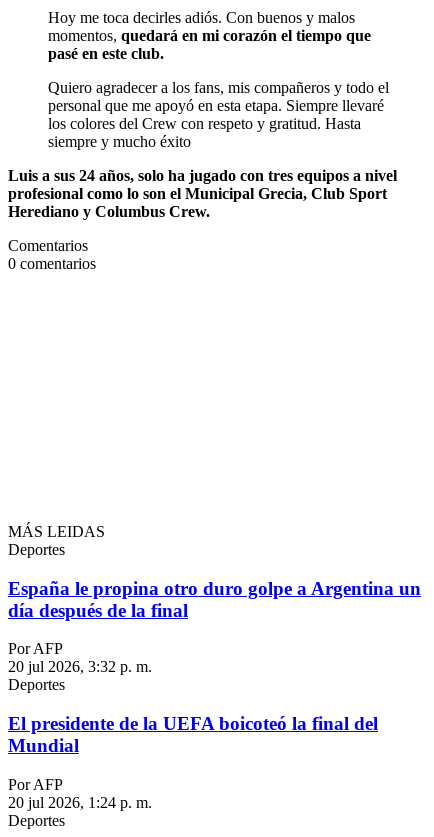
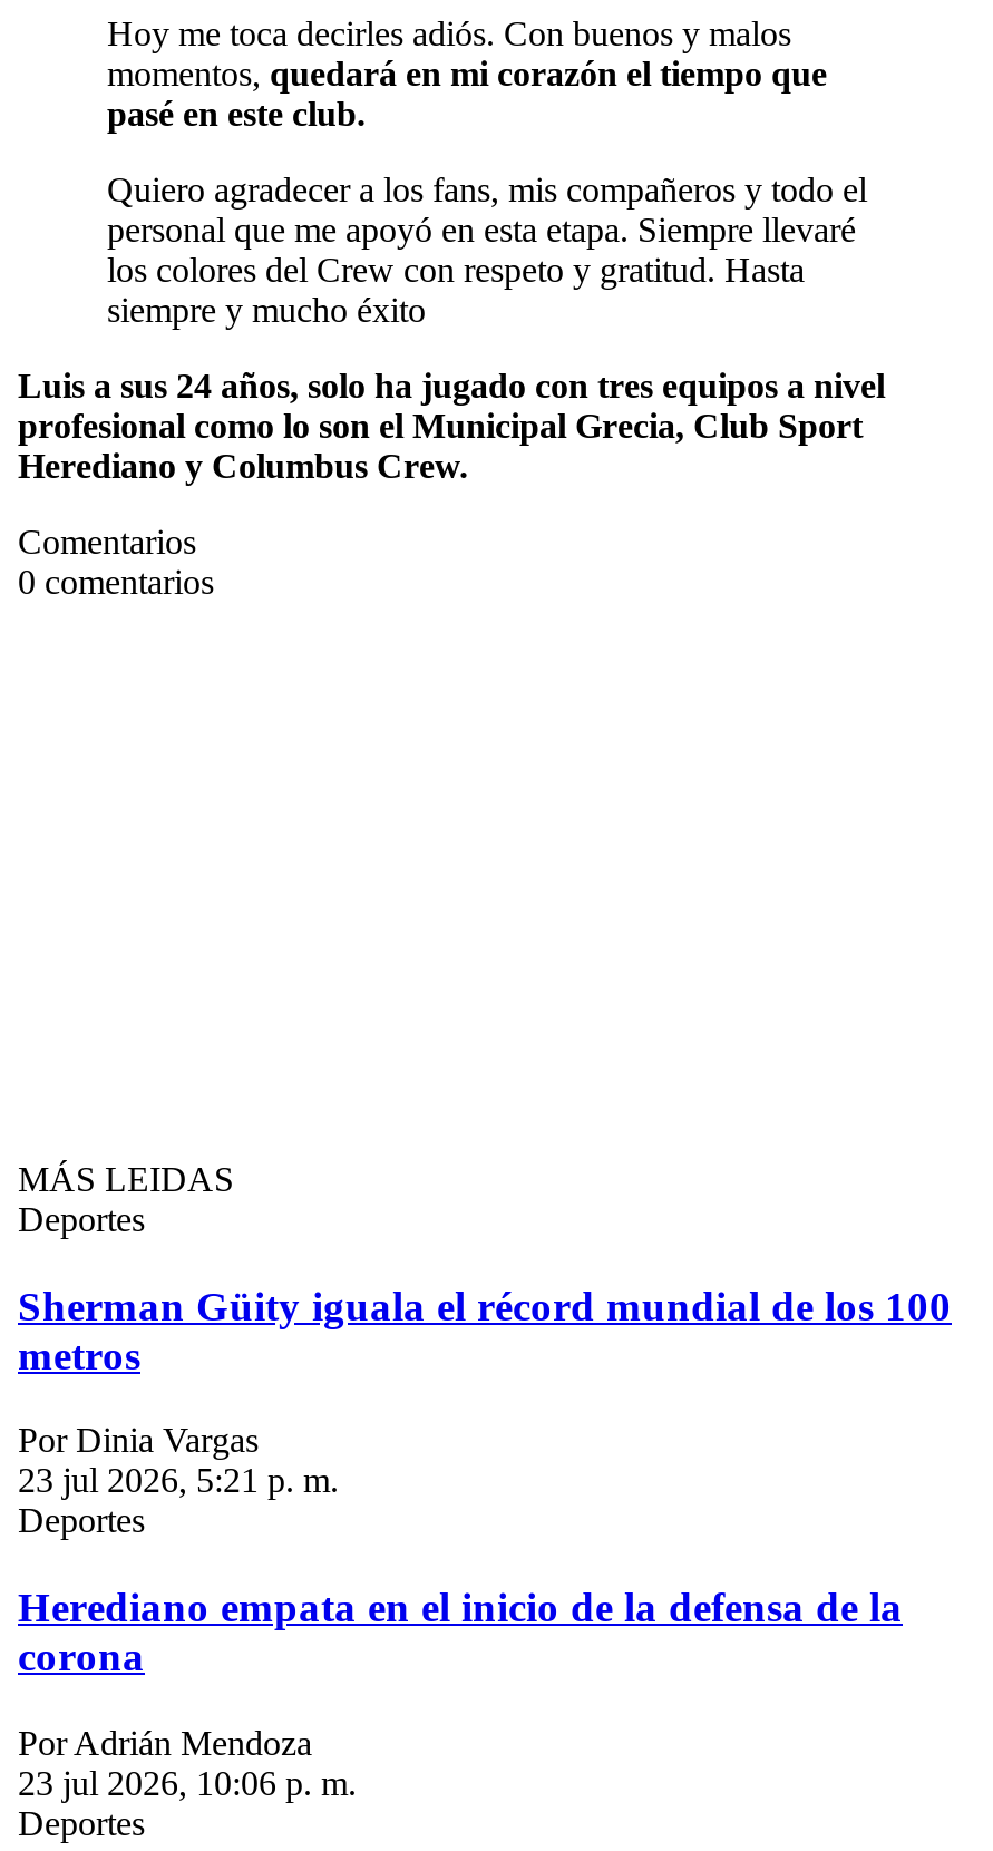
[8,577,421,620] España le propina otro duro golpe a Argentina un | día después de la final -> [18,1282,952,1377] Sherman Güity iguala el récord mundial de los 100 | metros
[8,640,152,675] Por AFP | 20 jul 2026, 3:32 p. m. -> [18,1421,339,1499] Por Dinia Vargas | 23 jul 2026, 5:21 p. m.
[8,713,378,756] El presidente de la UEFA boicoteó la final del | Mundial -> [18,1584,903,1679] Herediano empata en el inicio de la defensa de la | corona
[8,776,152,811] Por AFP | 20 jul 2026, 1:24 p. m. -> [18,1723,357,1801] Por Adrián Mendoza | 23 jul 2026, 10:06 p. m.

